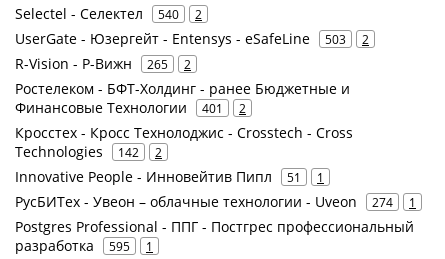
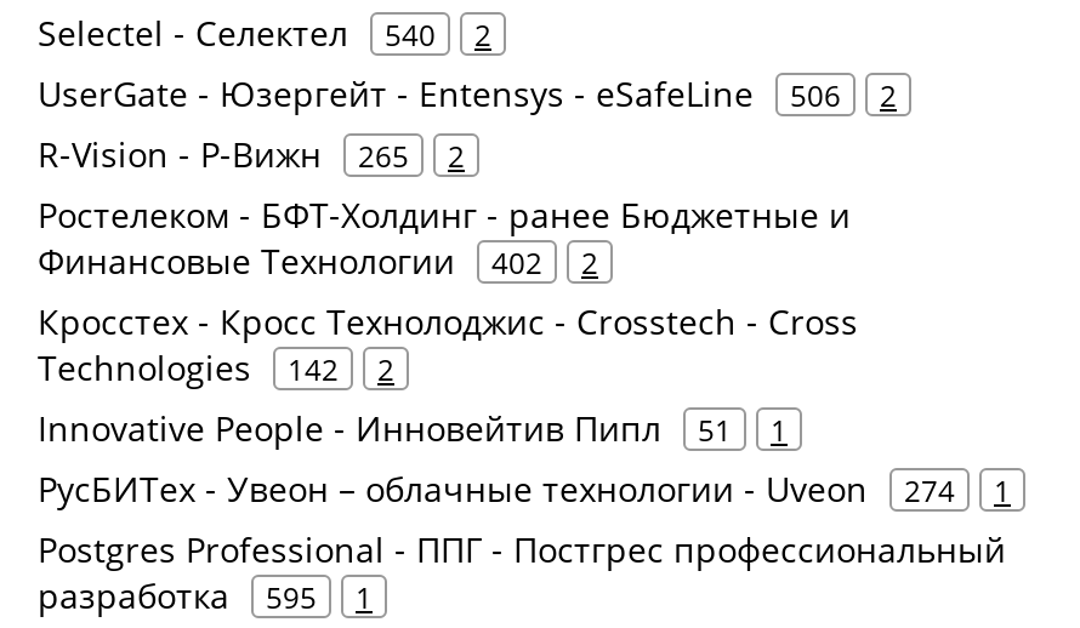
[15,29,369,48] UserGate - Юзергейт - Entensys - eSafeLine 503 2 -> [38,70,897,116] UserGate - Юзергейт - Entensys - eSafeLine 506 2
[15,98,246,117] Финансовые Технологии 401 2 -> [38,238,598,284] Финансовые Технологии 402 2

